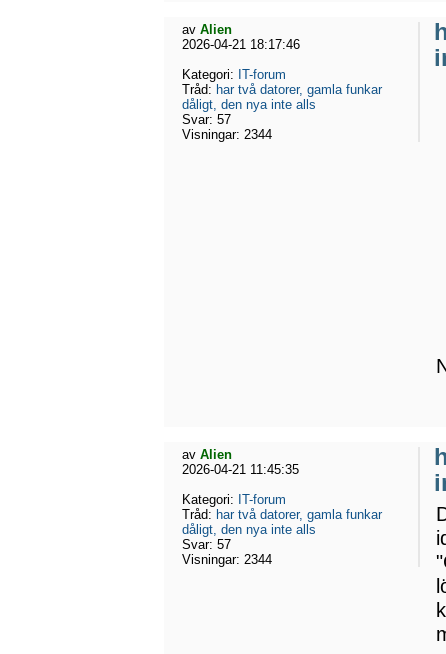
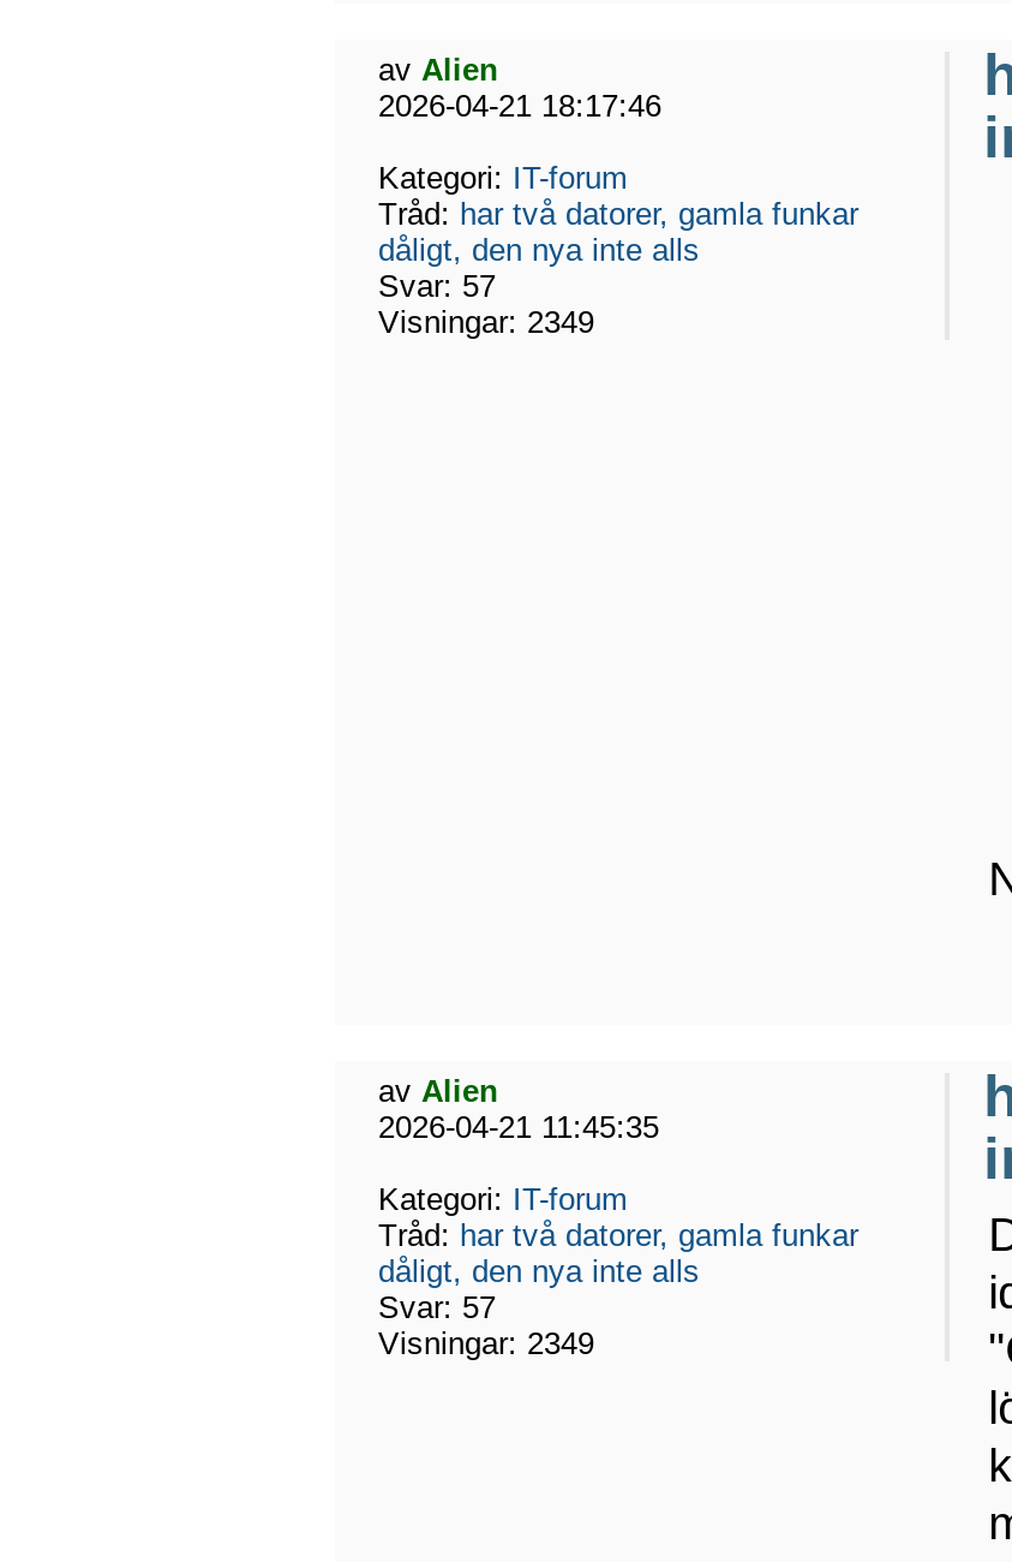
[182,127,272,142] Visningar: 2344 -> [378,304,594,340] Visningar: 2349
[182,552,272,567] Visningar: 2344 -> [378,1326,594,1362] Visningar: 2349

